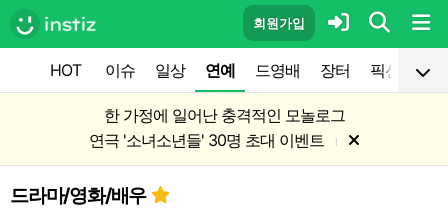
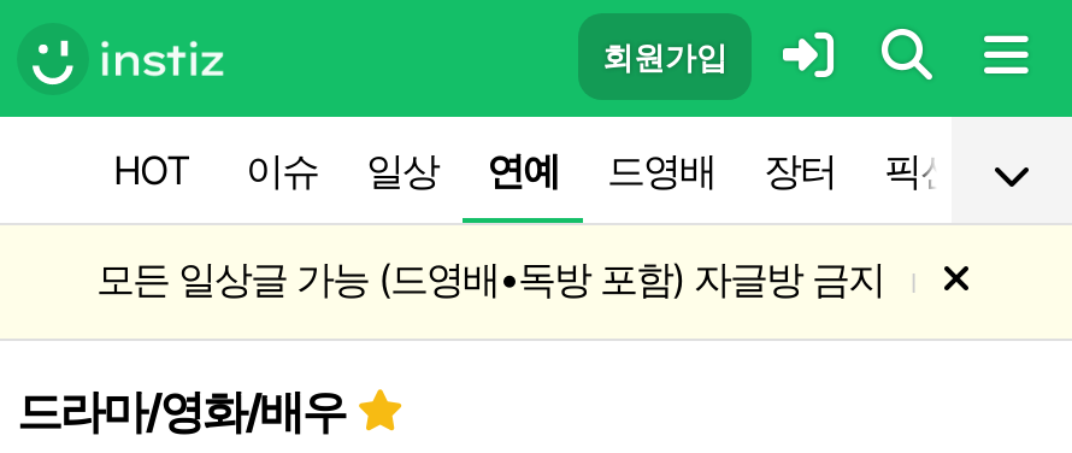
[89,105,344,150] 한 가정에 일어난 충격적인 모놀로그 | 연극 '소녀소년들' 30명 초대 이벤트 -> [96,254,884,302] 모든 일상글 가능 (드영배•독방 포함) 자글방 금지

